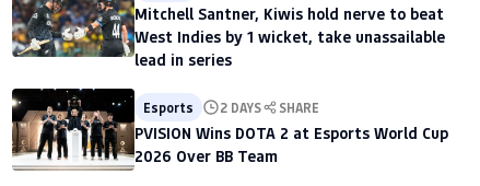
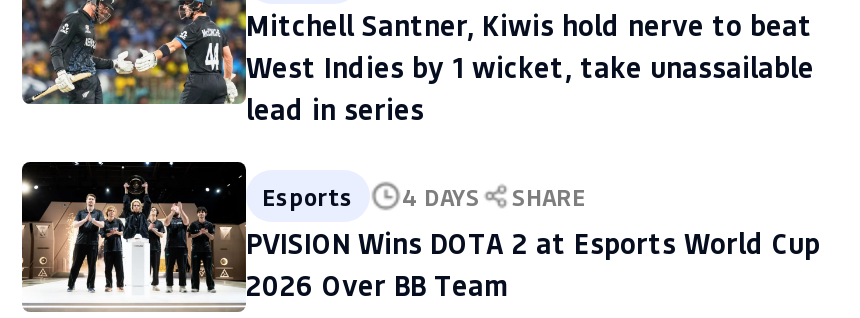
[143,98,319,116] Esports 2 DAYS SHARE -> [262,179,586,211] Esports 4 DAYS SHARE

